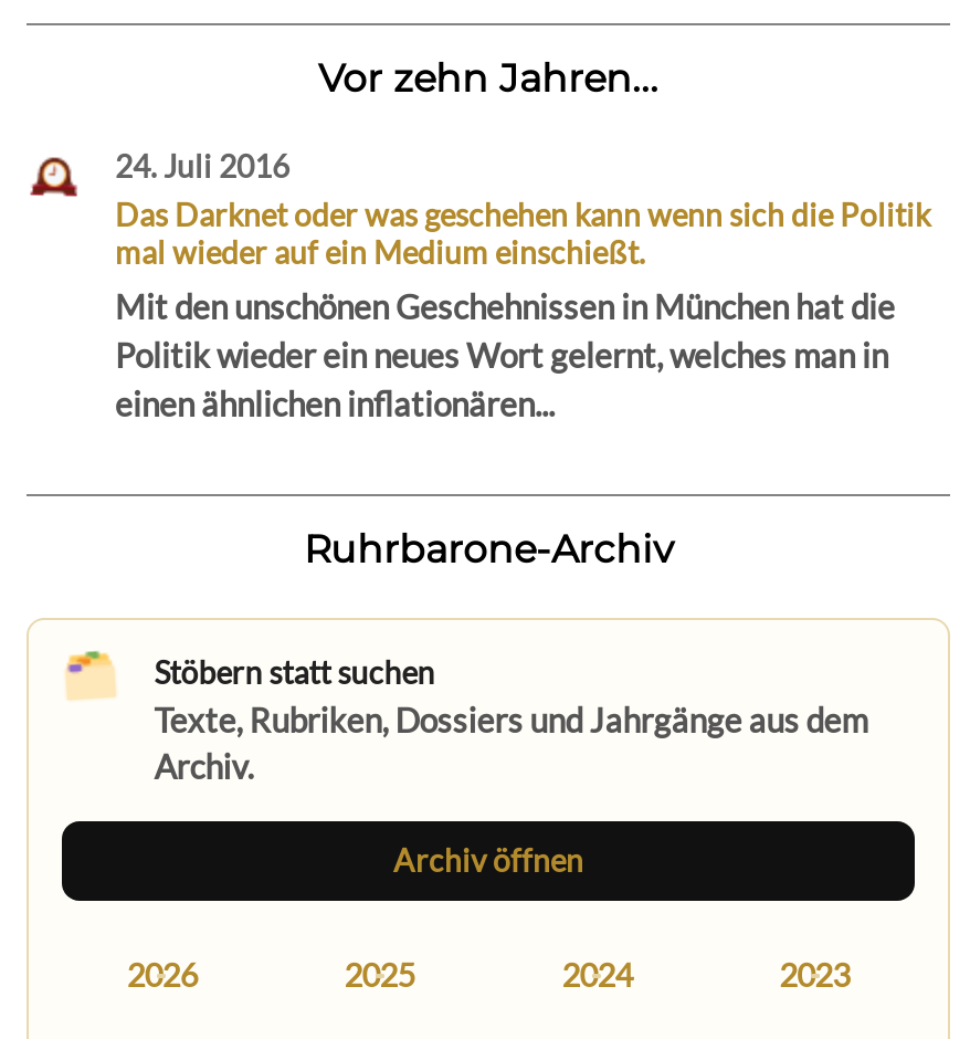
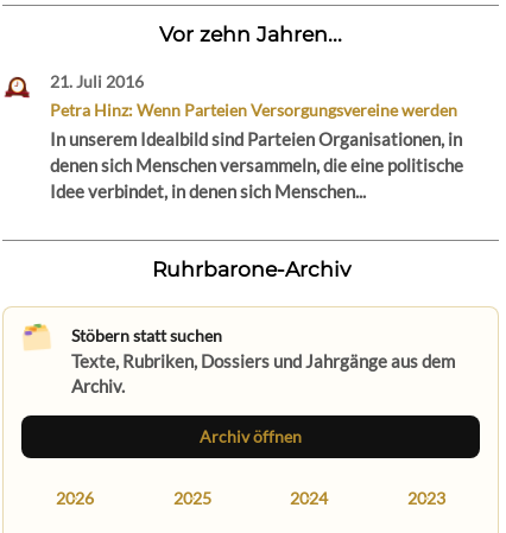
[115,147,930,424] 24. Juli 2016 | Das Darknet oder was geschehen kann wenn sich die Politik | mal wieder auf ein Medium einschießt. | Mit den unschönen Geschehnissen in München hat die | Politik wieder ein neues Wort gelernt, welches man in | einen ähnlichen inflationären... -> [50,71,463,202] 21. Juli 2016 | Petra Hinz: Wenn Parteien Versorgungsvereine werden | In unserem Idealbild sind Parteien Organisationen, in | denen sich Menschen versammeln, die eine politische | Idee verbindet, in denen sich Menschen...

